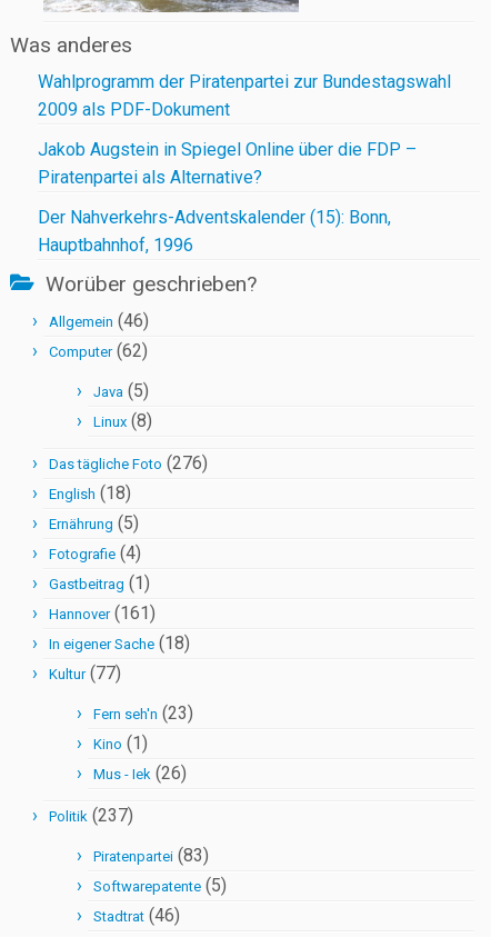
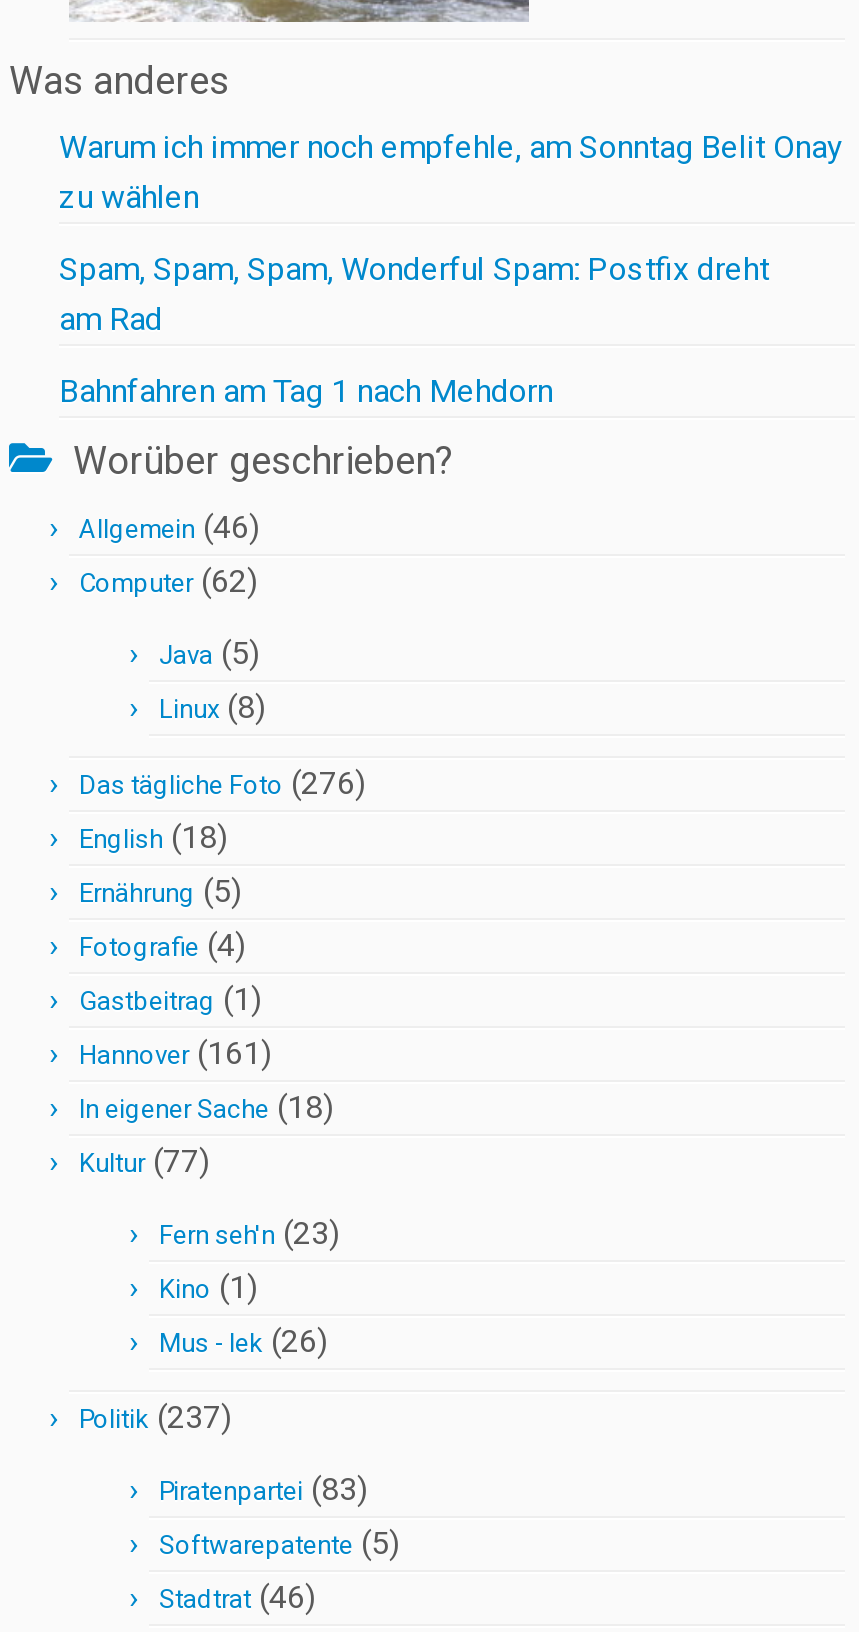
[38,71,451,120] Wahlprogramm der Piratenpartei zur Bundestagswahl | 2009 als PDF-Dokument -> [59,128,843,216] Warum ich immer noch empfehle, am Sonntag Belit Onay | zu wählen
[38,139,417,188] Jakob Augstein in Spiegel Online über die FDP – | Piratenpartei als Alternative? -> [59,250,769,338] Spam, Spam, Spam, Wonderful Spam: Postfix dreht | am Rad
[38,207,391,256] Der Nahverkehrs-Adventskalender (15): Bonn, | Hauptbahnhof, 1996 -> [59,372,553,410] Bahnfahren am Tag 1 nach Mehdorn

